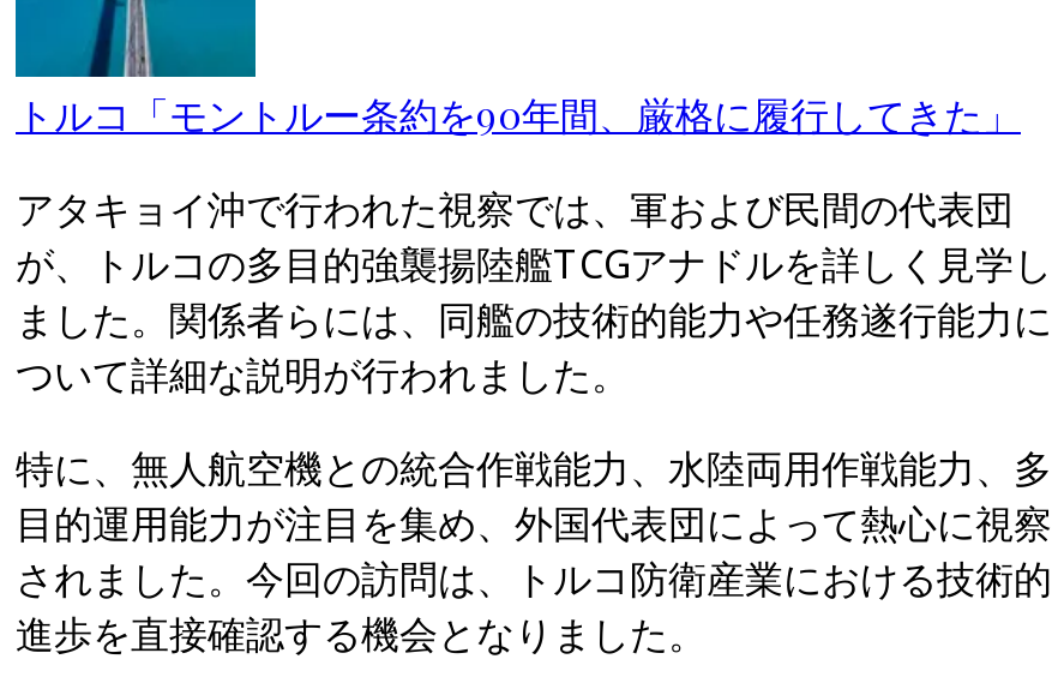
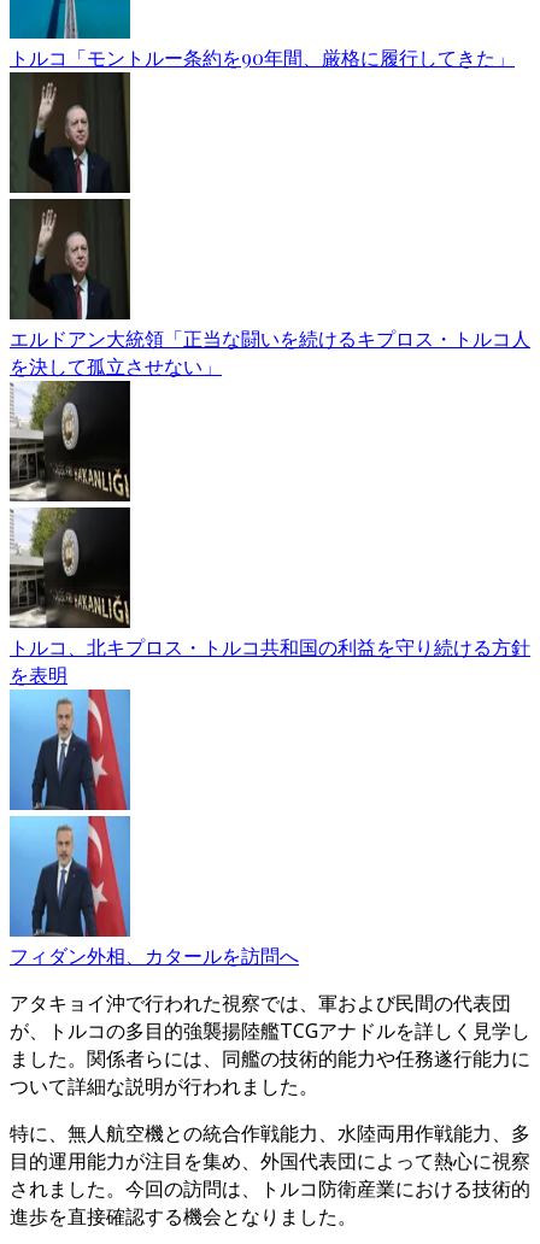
none -> [8,74,530,379] [image] | エルドアン大統領「正当な闘いを続けるキプロス・トルコ人 | を決して孤立させない」
none -> [8,388,530,687] [image] | トルコ、北キプロス・トルコ共和国の利益を守り続ける方針 | を表明
none -> [8,688,299,968] [image] | フィダン外相、カタールを訪問へ

